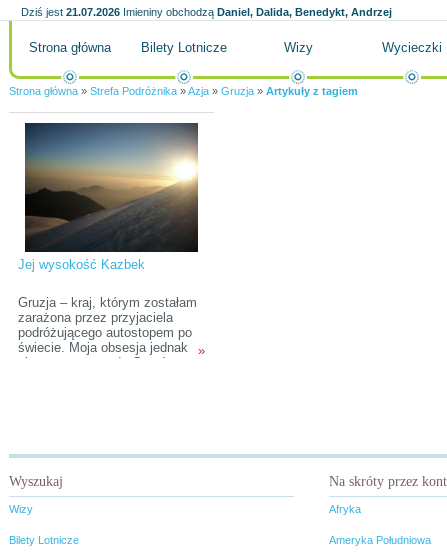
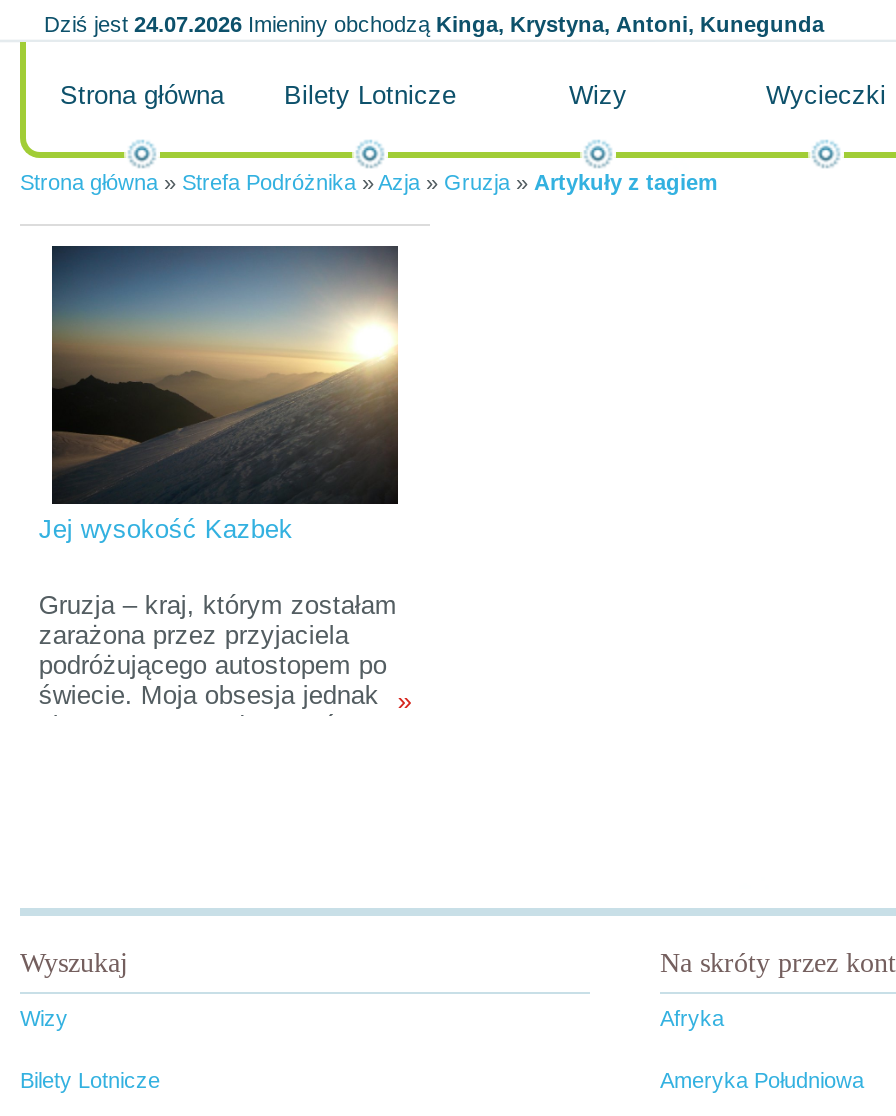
[21,6,392,18] Dziś jest 21.07.2026 Imieniny obchodzą Daniel, Dalida, Benedykt, Andrzej -> [44,12,824,36] Dziś jest 24.07.2026 Imieniny obchodzą Kinga, Krystyna, Antoni, Kunegunda

